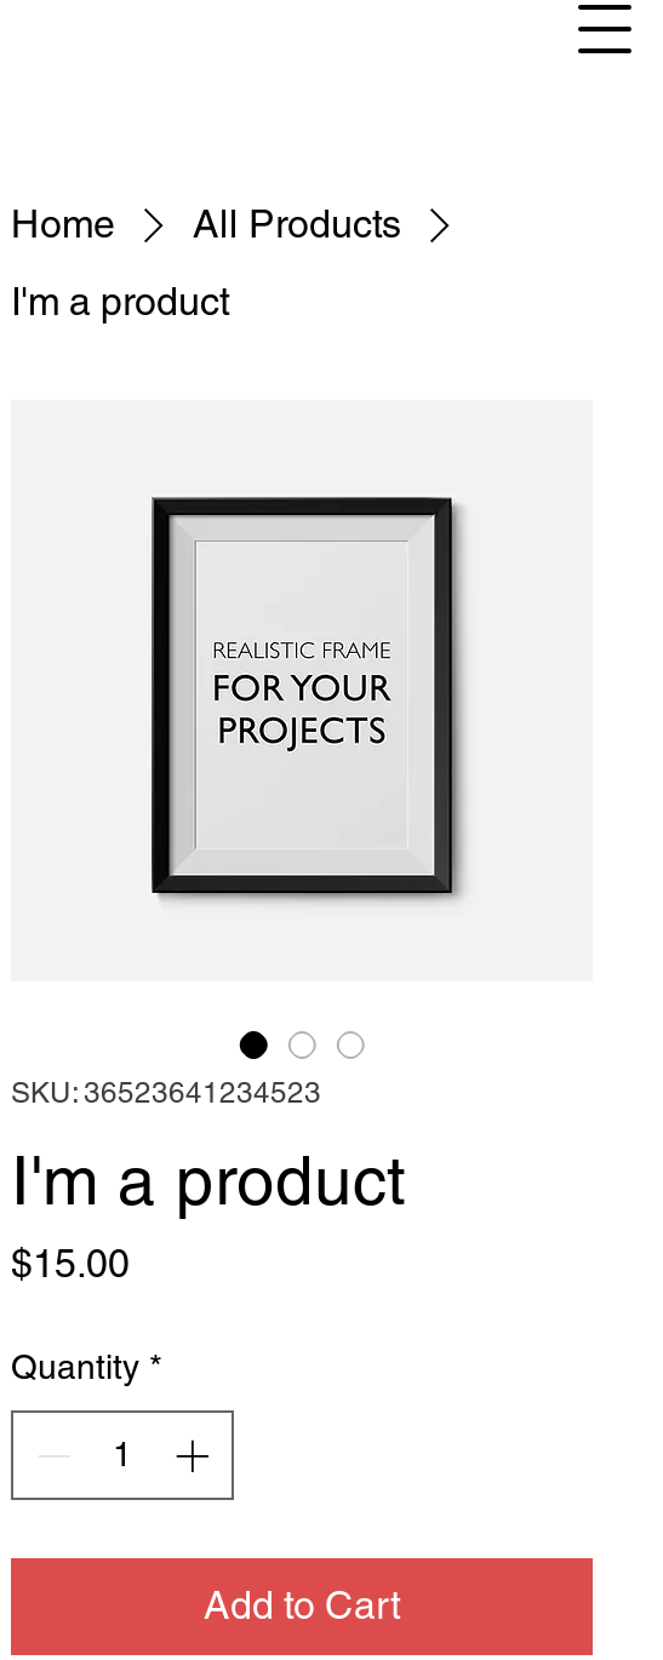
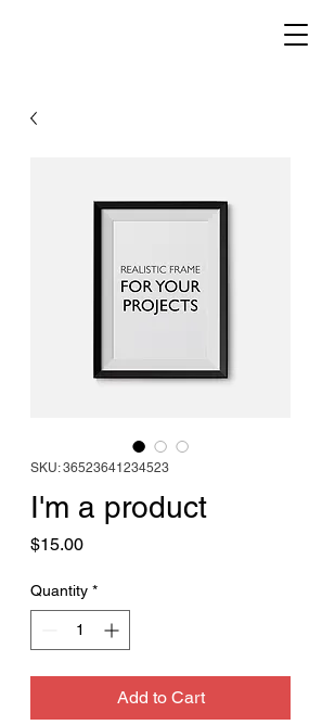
[11,201,401,325] Home | All Products | I'm a product -> none

